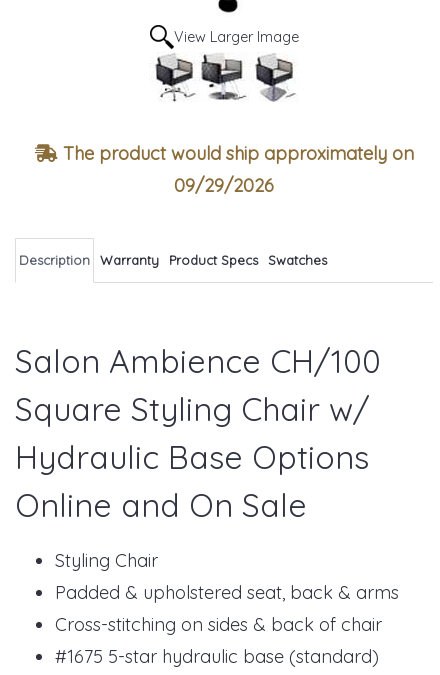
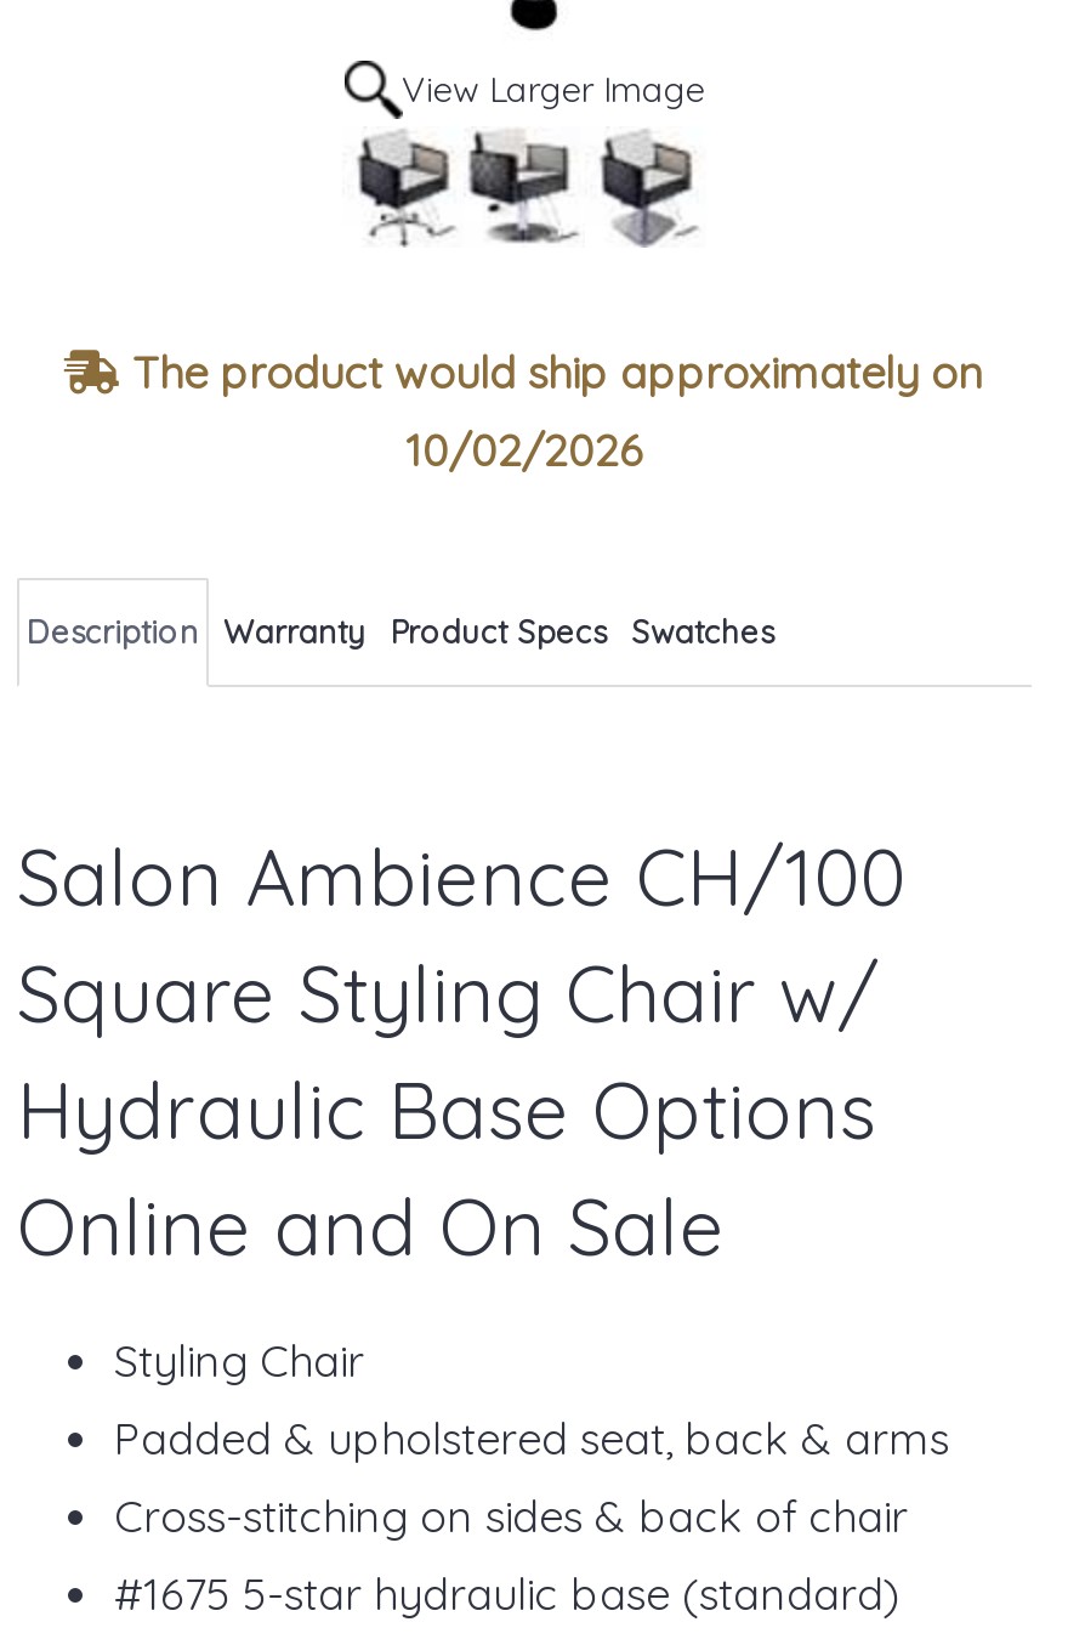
[174,174,274,197] 09/29/2026 -> [405,422,643,478] 10/02/2026

